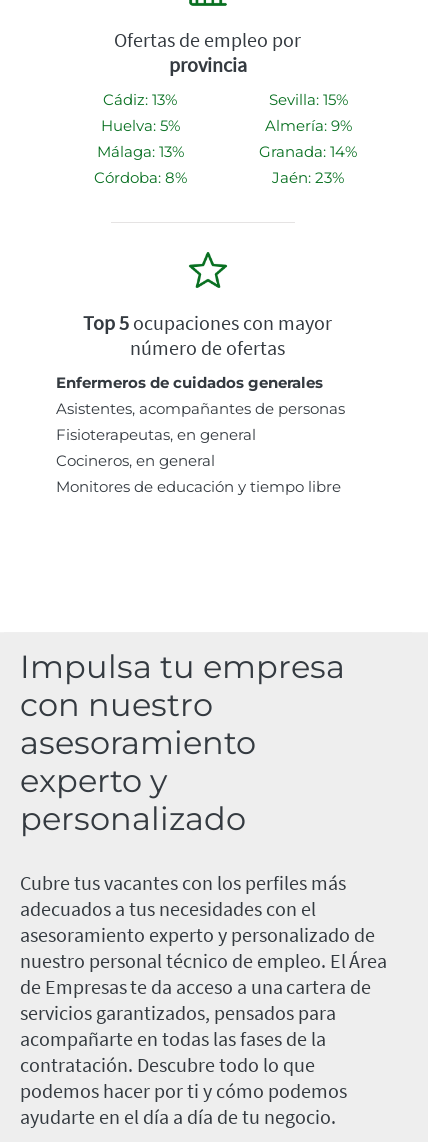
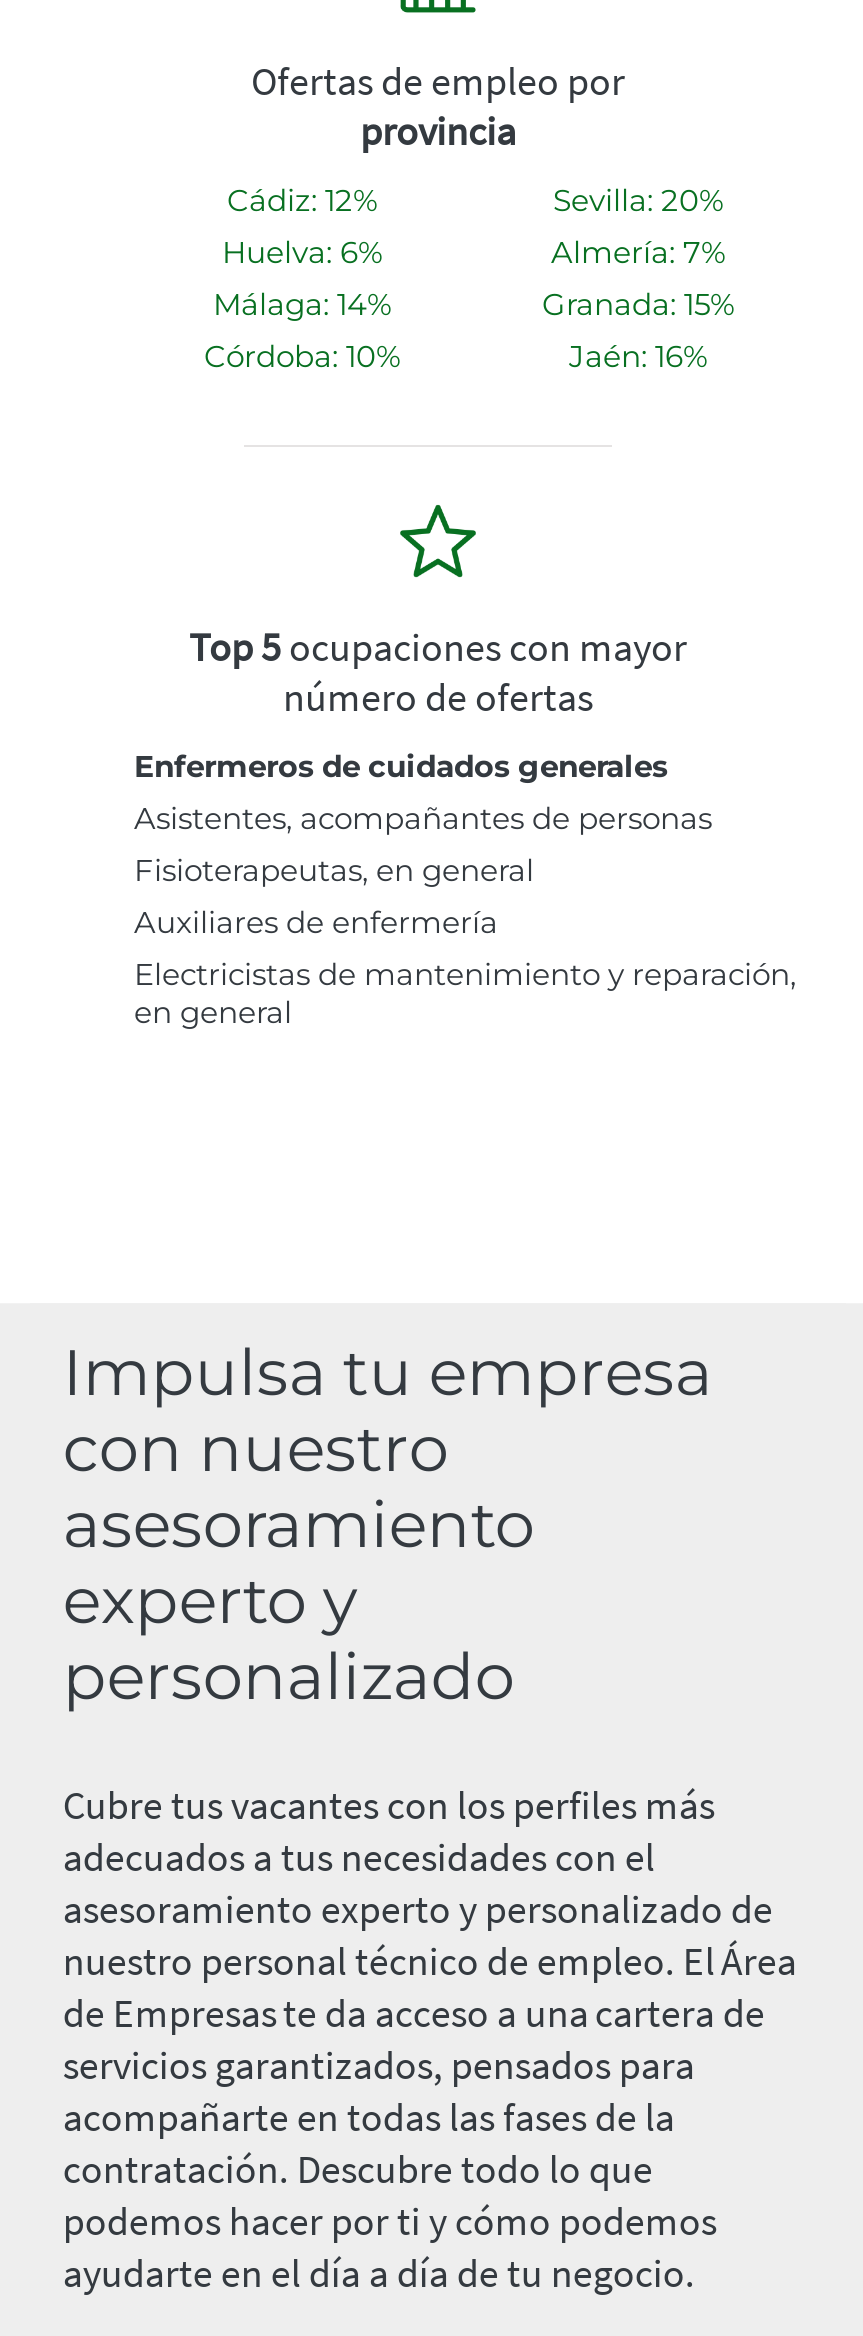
[103,90,177,109] Cádiz: 13% -> [227,181,377,219] Cádiz: 12%
[268,90,347,109] Sevilla: 15% -> [553,181,723,219] Sevilla: 20%
[100,116,179,135] Huelva: 5% -> [222,233,382,271] Huelva: 6%
[264,116,351,135] Almería: 9% -> [551,233,725,271] Almería: 7%
[96,142,183,161] Málaga: 13% -> [213,285,391,323] Málaga: 14%
[259,142,357,161] Granada: 14% -> [542,285,734,323] Granada: 15%
[93,168,186,187] Córdoba: 8% -> [204,337,400,375] Córdoba: 10%
[272,168,344,187] Jaén: 23% -> [569,337,707,375] Jaén: 16%
[56,451,341,496] Cocineros, en general | Monitores de educación y tiempo libre -> [134,903,796,1031] Auxiliares de enfermería | Electricistas de mantenimiento y reparación, | en general

